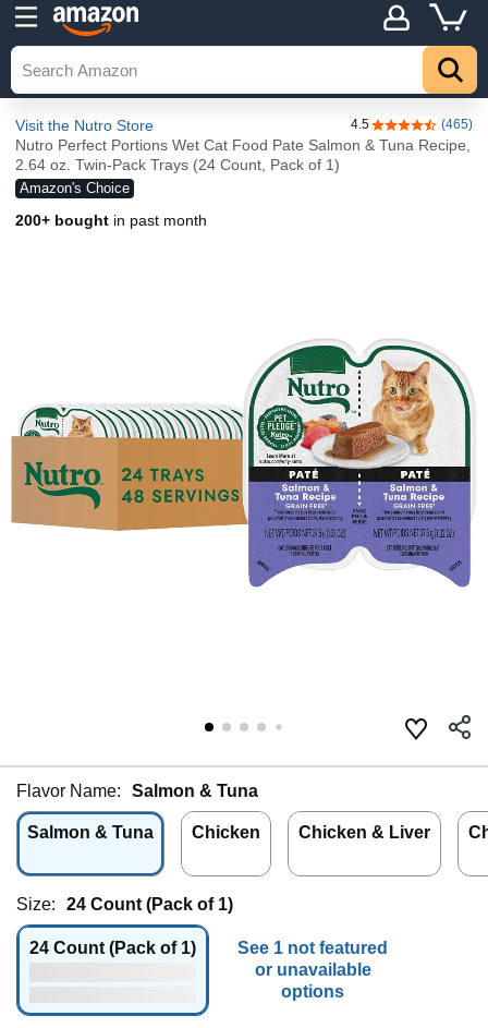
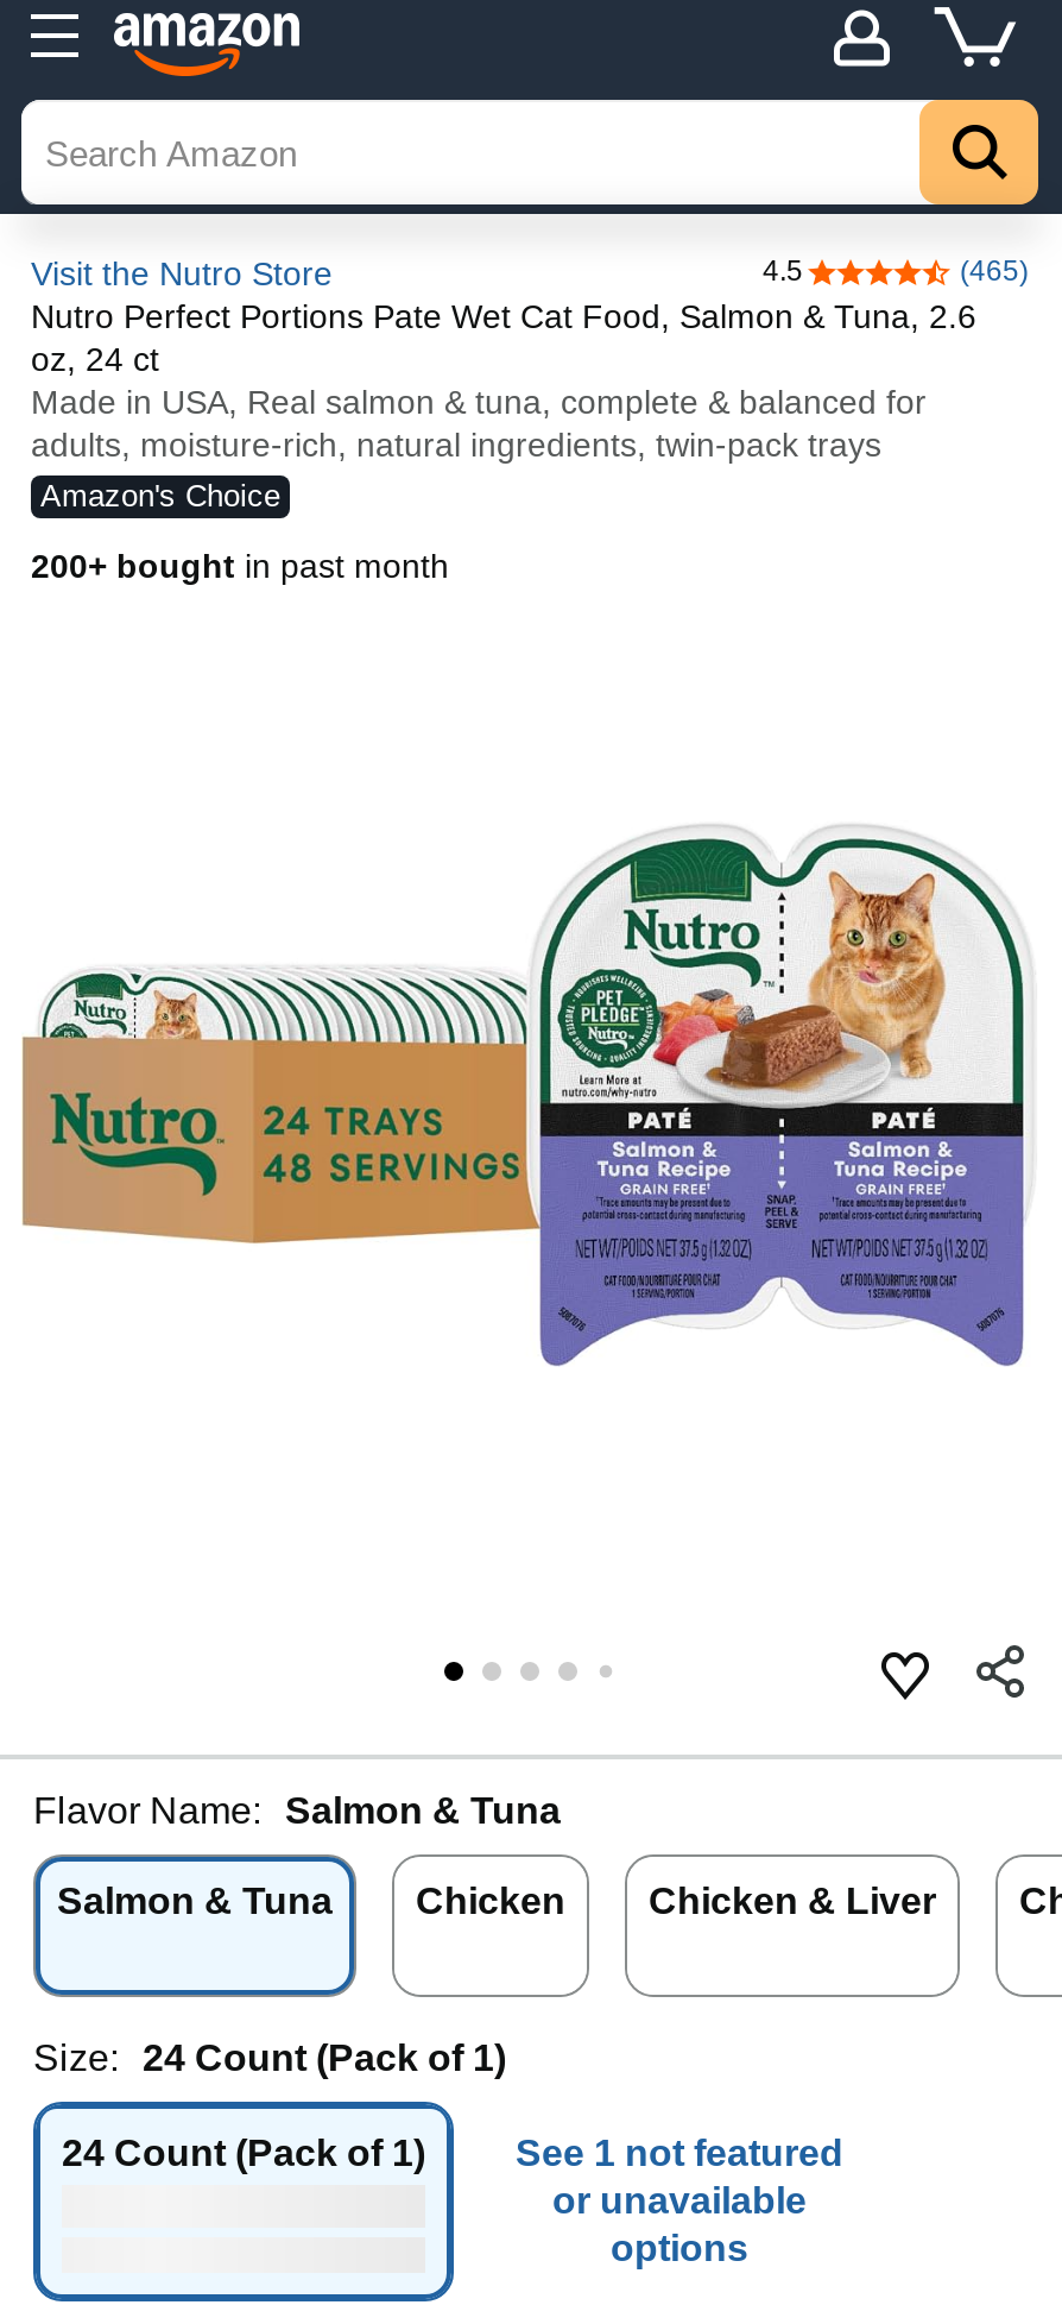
[15,136,471,173] Nutro Perfect Portions Wet Cat Food Pate Salmon & Tuna Recipe, | 2.64 oz. Twin-Pack Trays (24 Count, Pack of 1) -> [31,297,976,464] Nutro Perfect Portions Pate Wet Cat Food, Salmon & Tuna, 2.6 | oz, 24 ct | Made in USA, Real salmon & tuna, complete & balanced for | adults, moisture-rich, natural ingredients, twin-pack trays

